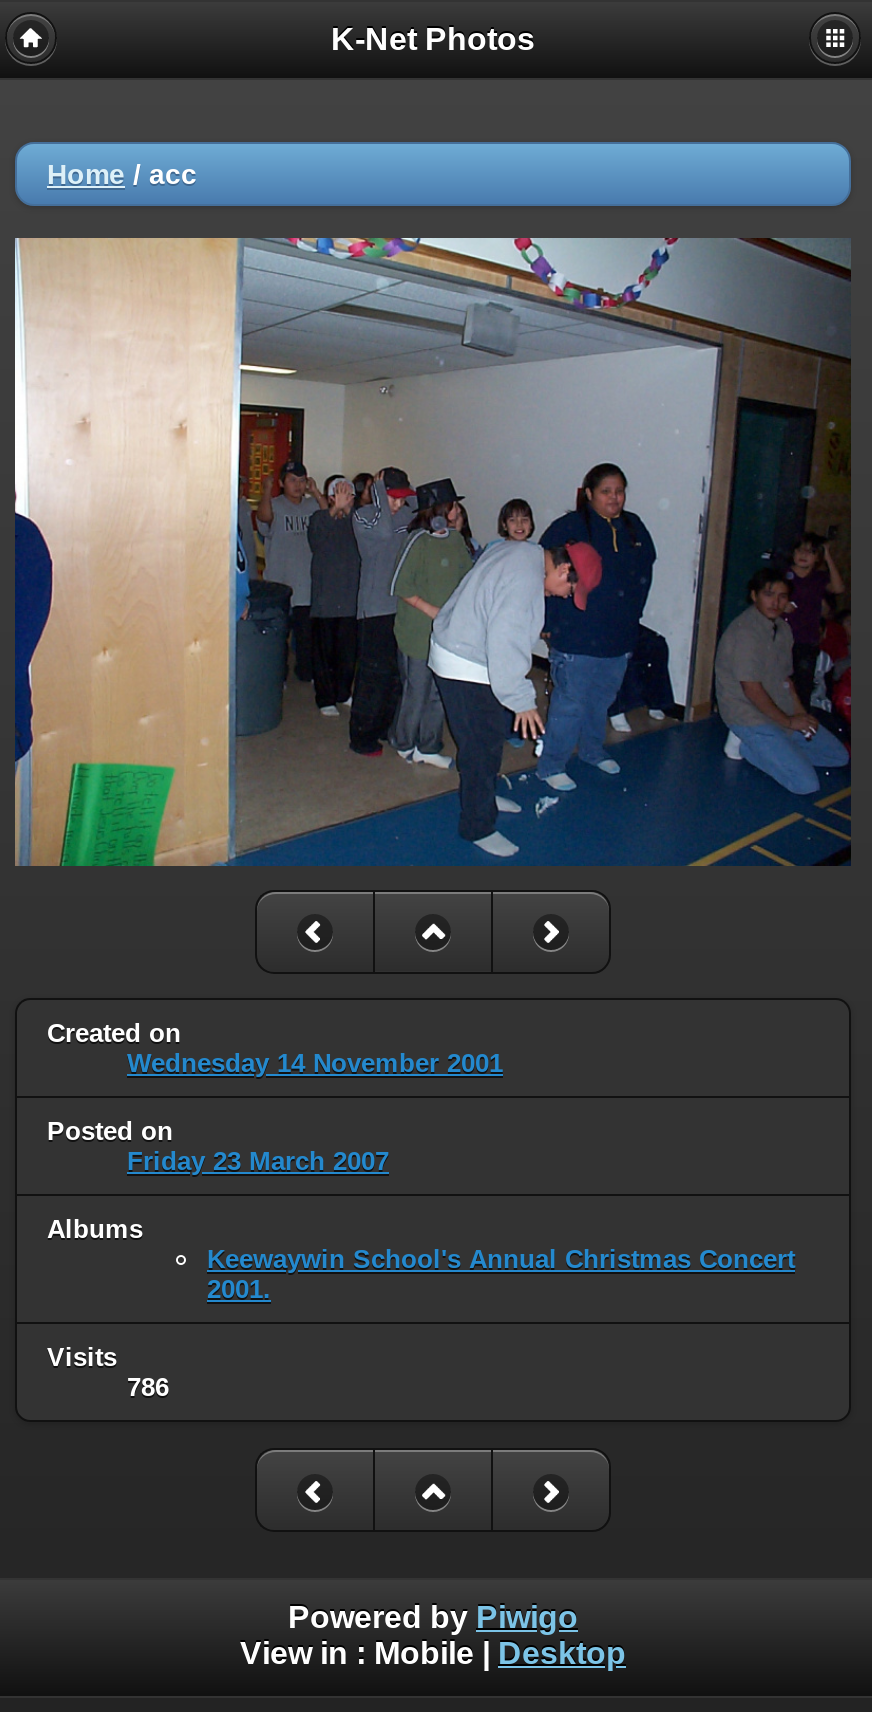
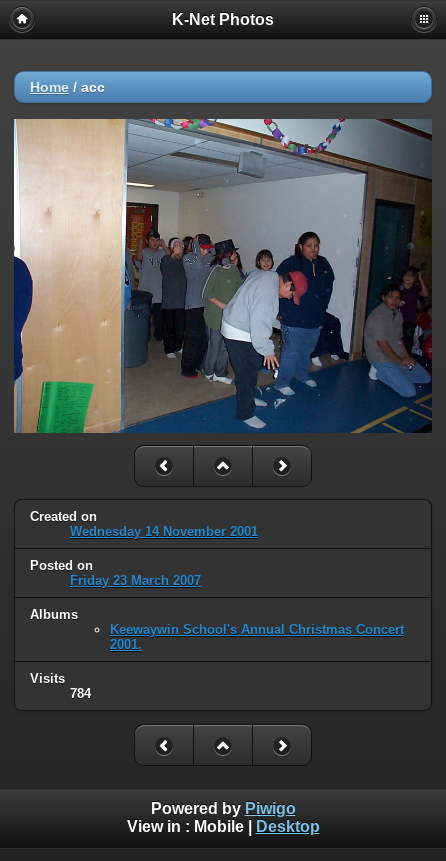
[127,1372,169,1402] 786 -> [70,686,91,701] 784

